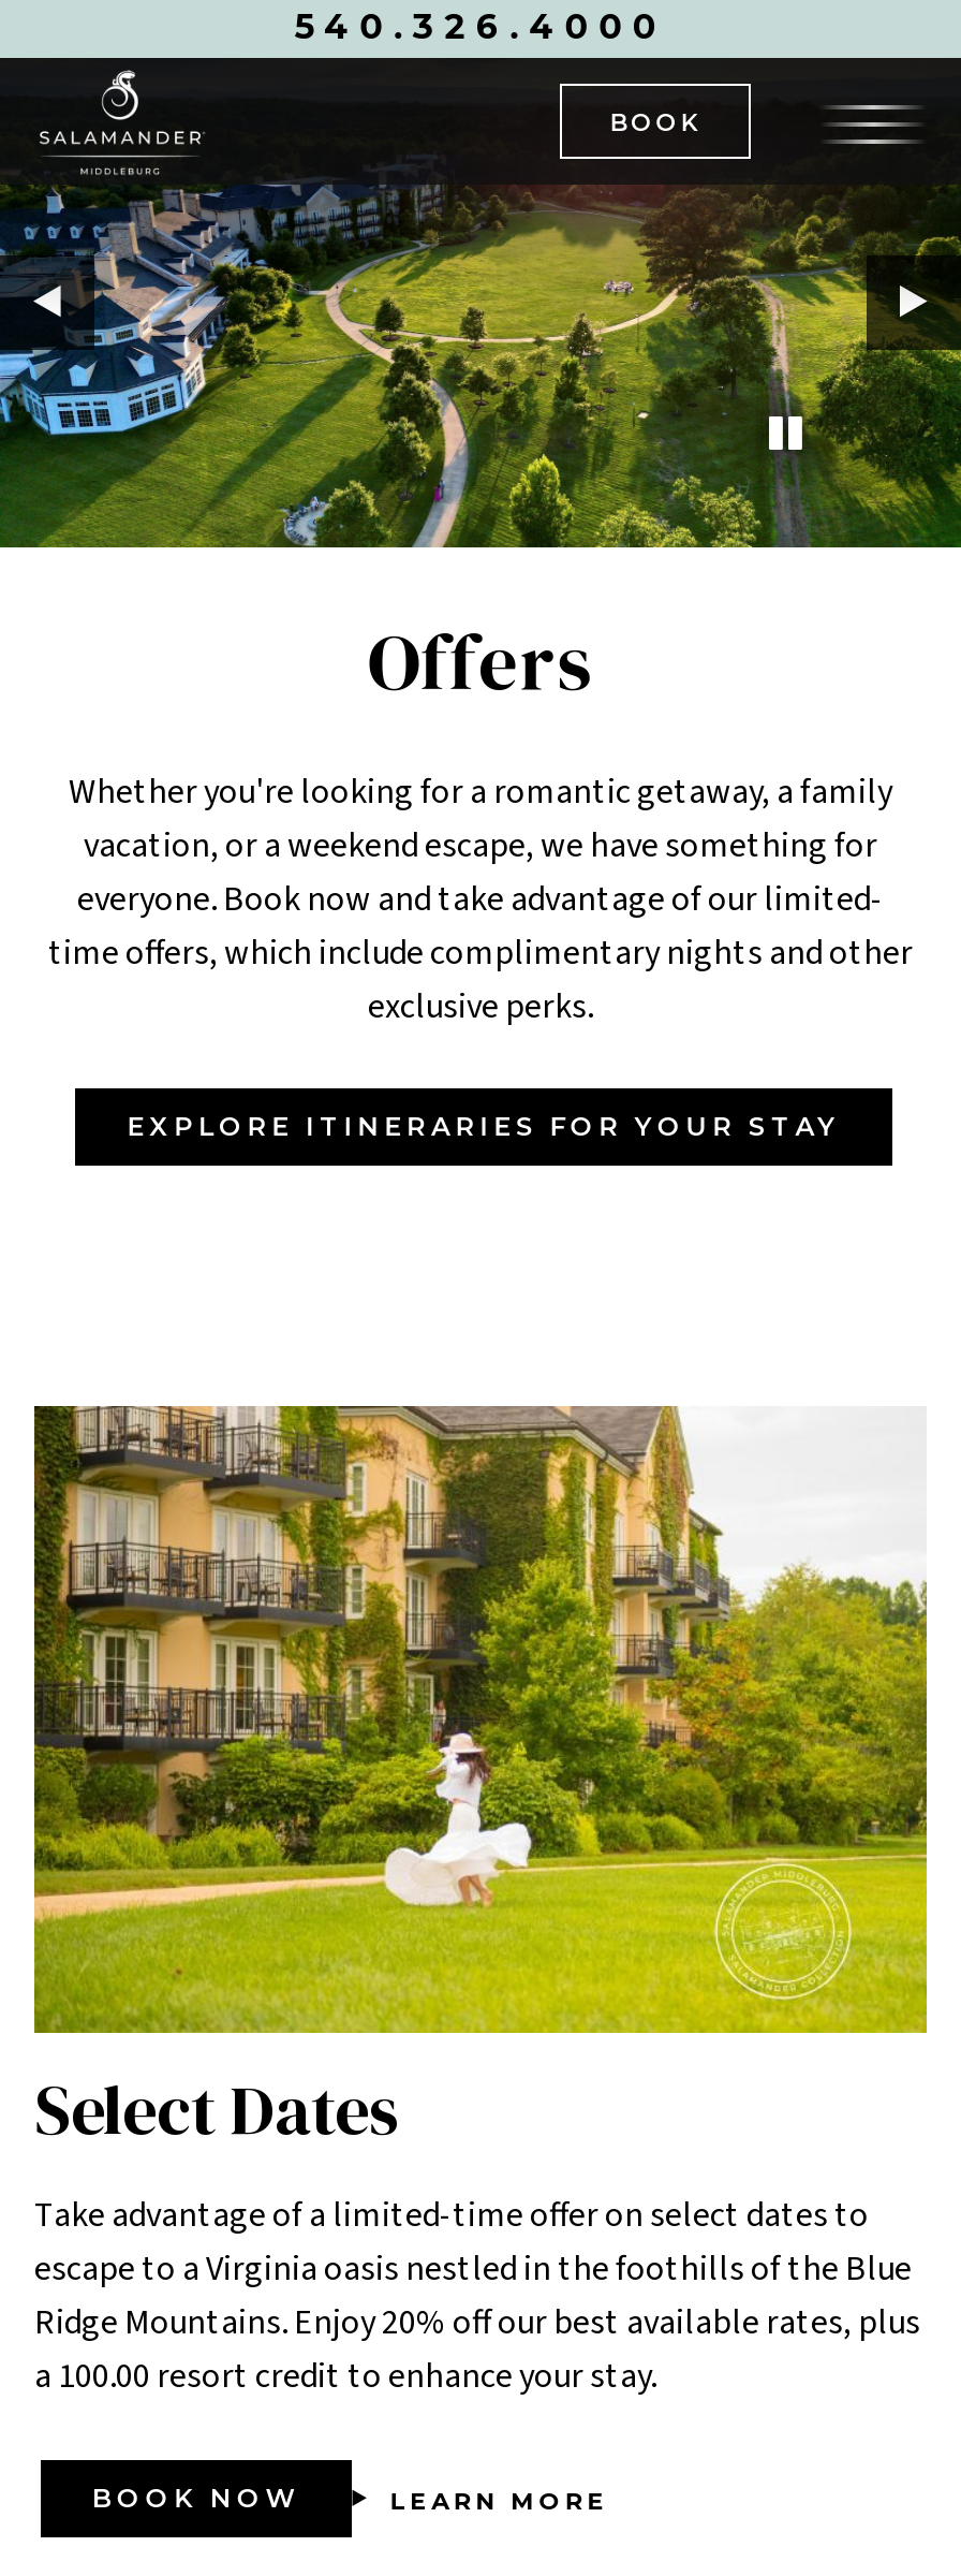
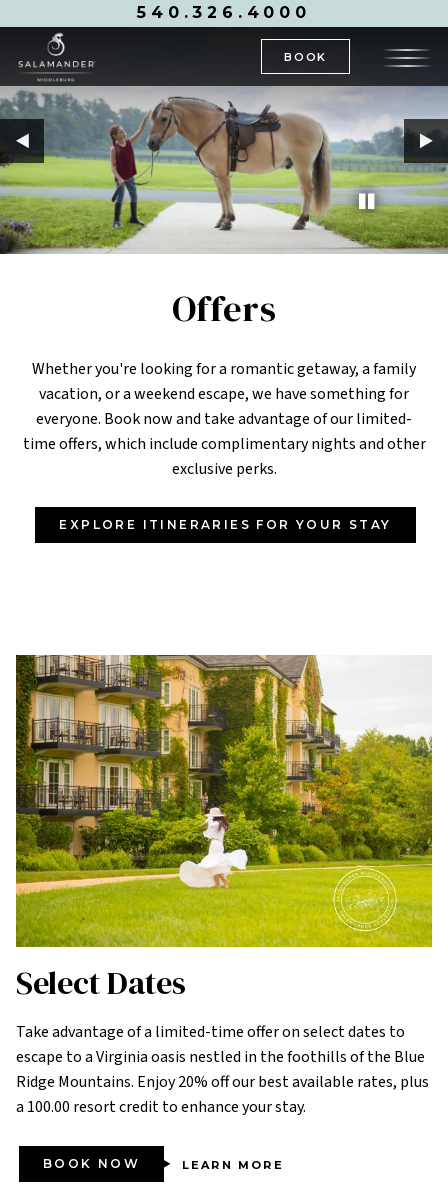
[6,159,955,550] [image] -> [3,73,445,255] [image]

